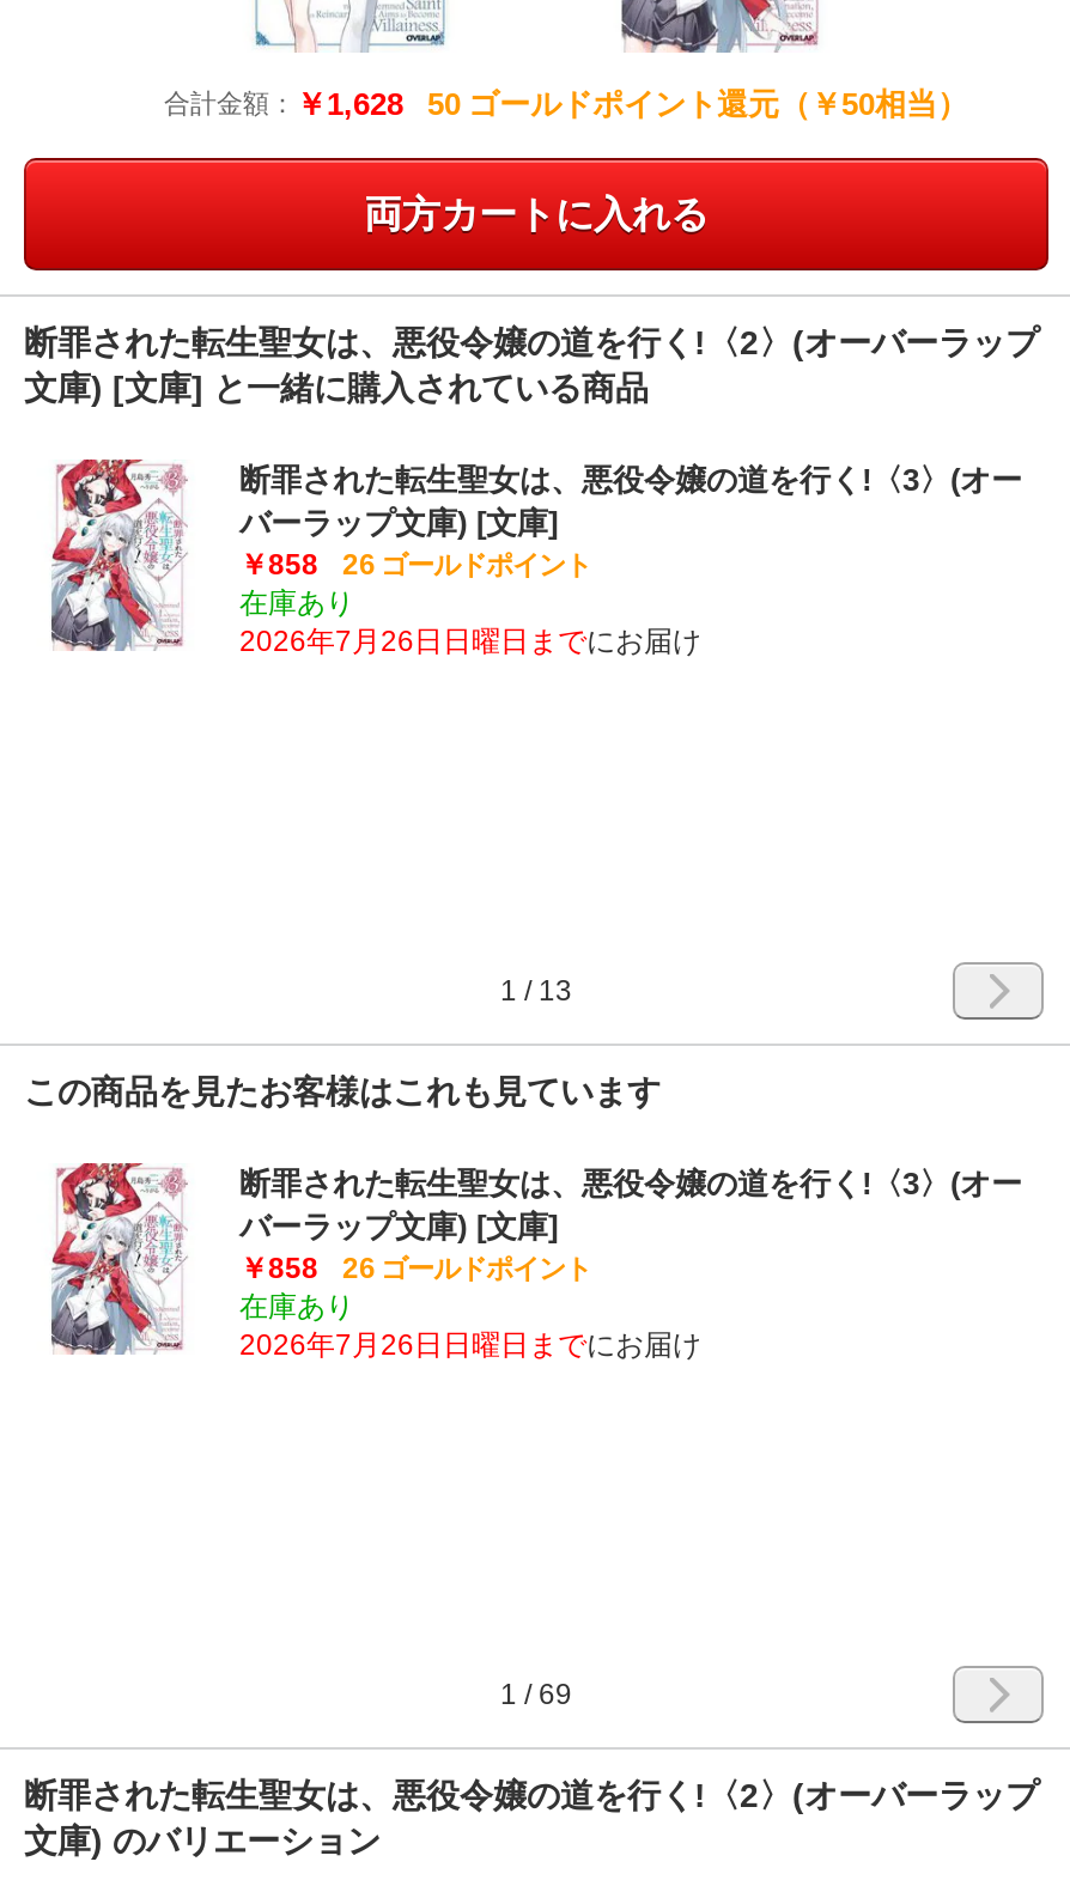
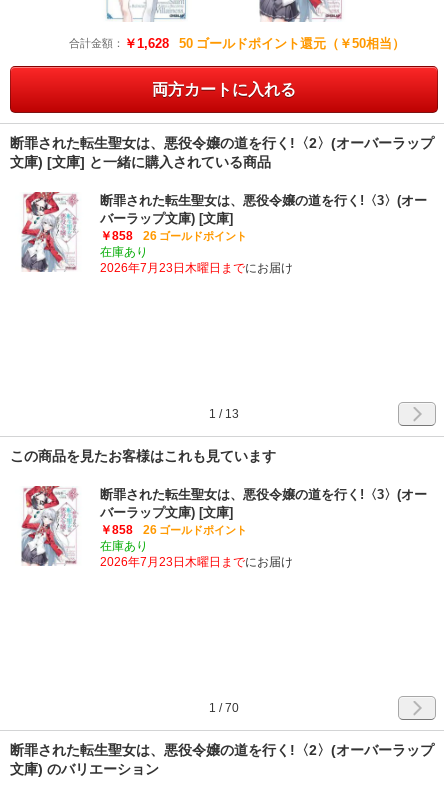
[239,625,701,658] 2026年7月26日日曜日までにお届け -> [100,261,293,275] 2026年7月23日木曜日までにお届け
[239,1328,701,1362] 2026年7月26日日曜日までにお届け -> [100,555,293,569] 2026年7月23日木曜日までにお届け
[500,1678,572,1711] 1 / 69 -> [209,701,239,715] 1 / 70

